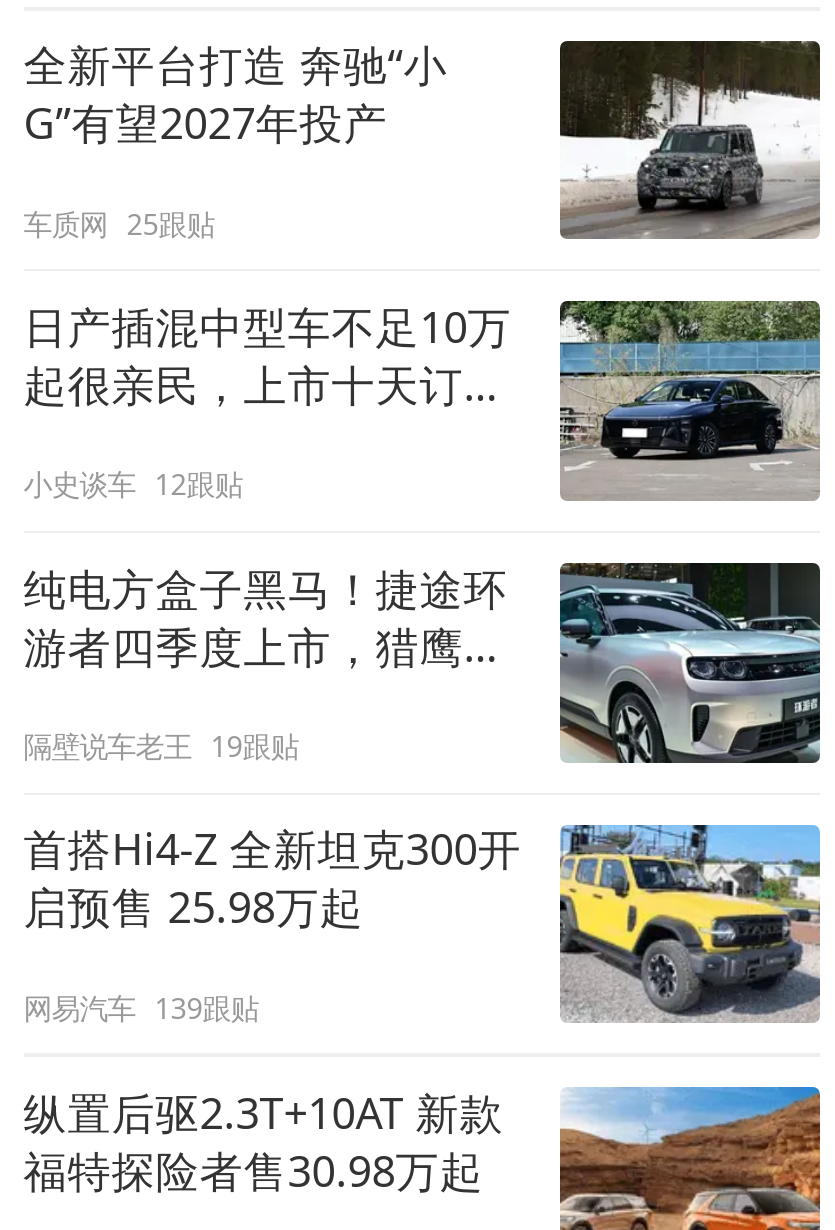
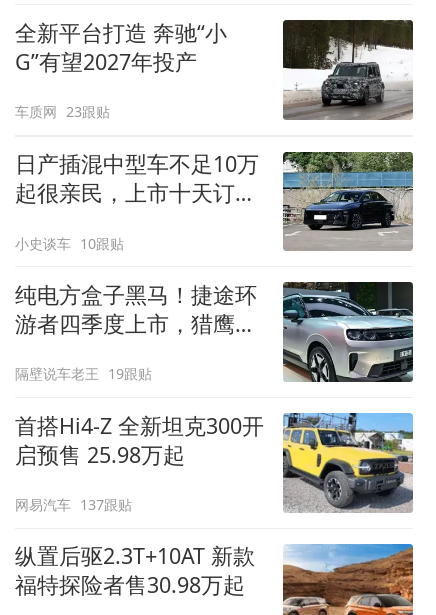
[23,204,215,242] 车质网 25跟贴 -> [15,102,110,121] 车质网 23跟贴
[23,466,243,504] 小史谈车 12跟贴 -> [15,234,124,253] 小史谈车 10跟贴
[23,988,259,1026] 网易汽车 139跟贴 -> [15,495,132,514] 网易汽车 137跟贴

